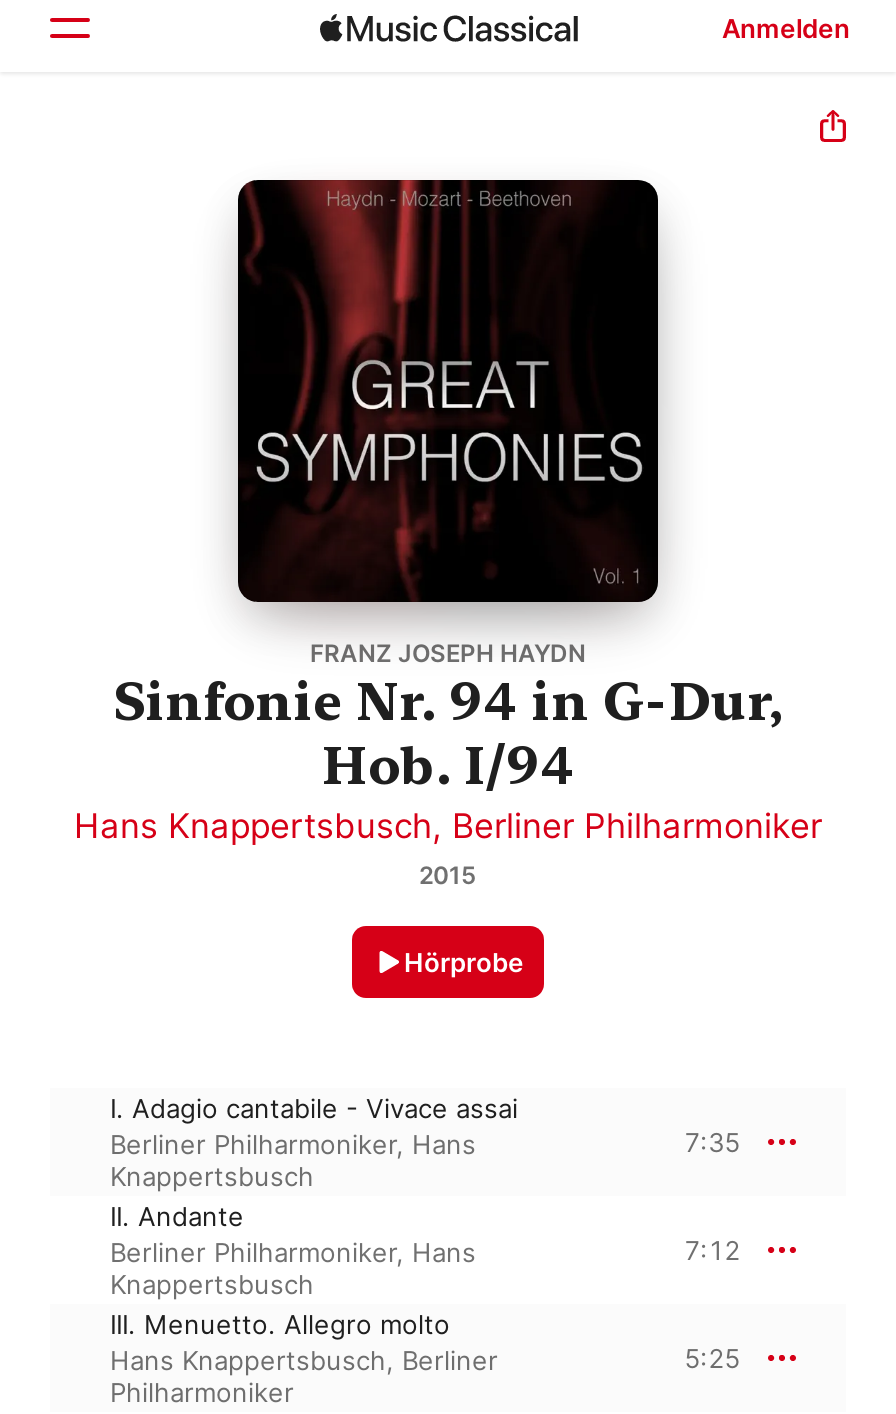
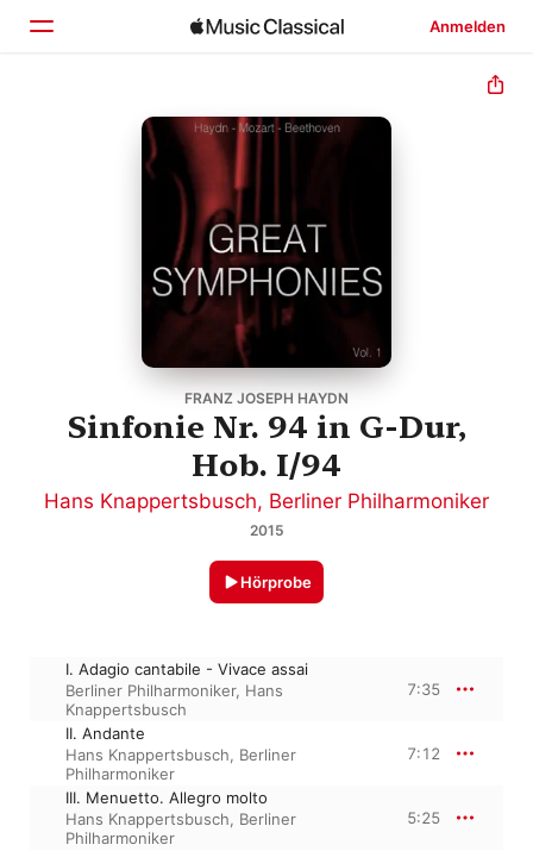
[110,1236,476,1300] Berliner Philharmoniker, Hans | Knappertsbusch -> [65,745,296,783] Hans Knappertsbusch, Berliner | Philharmoniker

